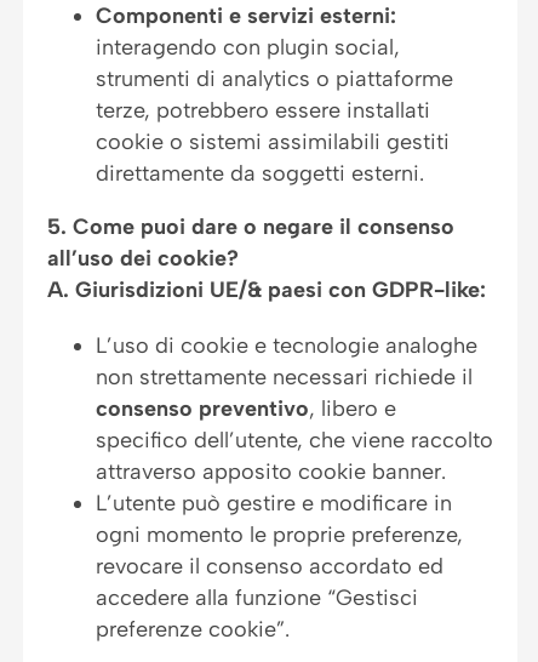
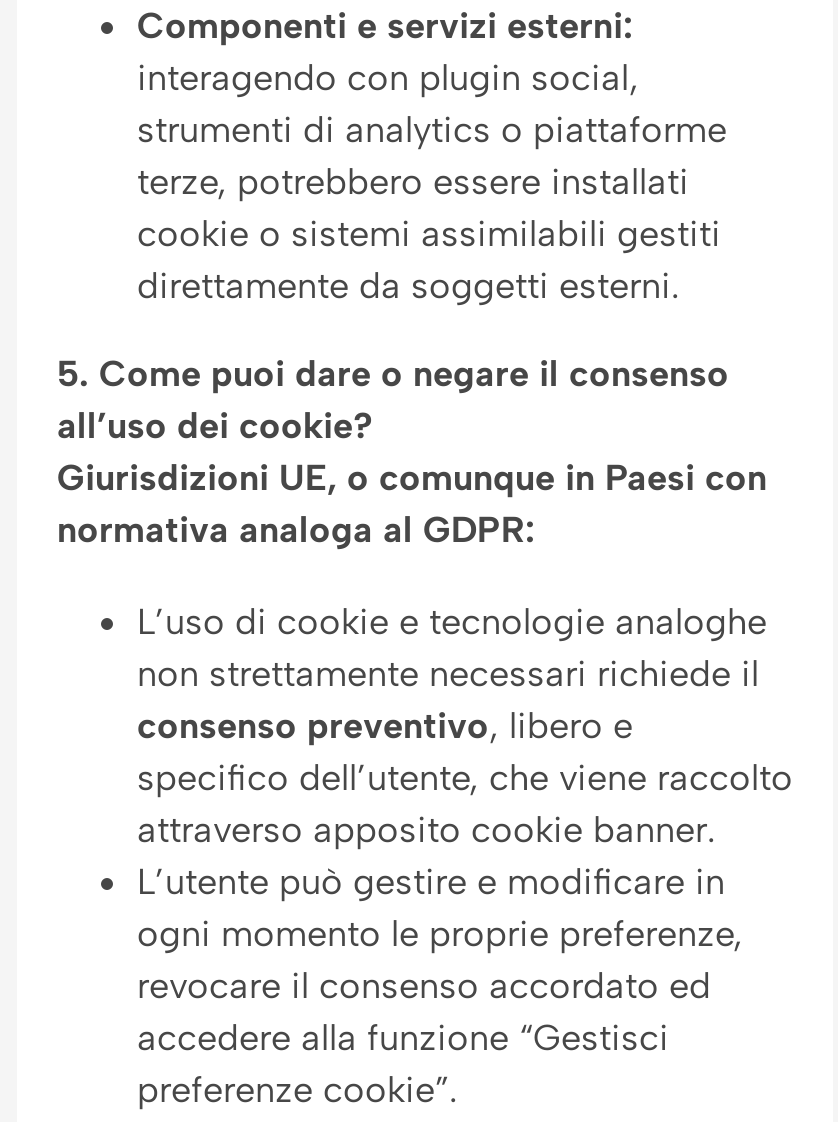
[47,277,486,303] A. Giurisdizioni UE/& paesi con GDPR-like: -> [57,456,767,552] Giurisdizioni UE, o comunque in Paesi con | normativa analoga al GDPR:

